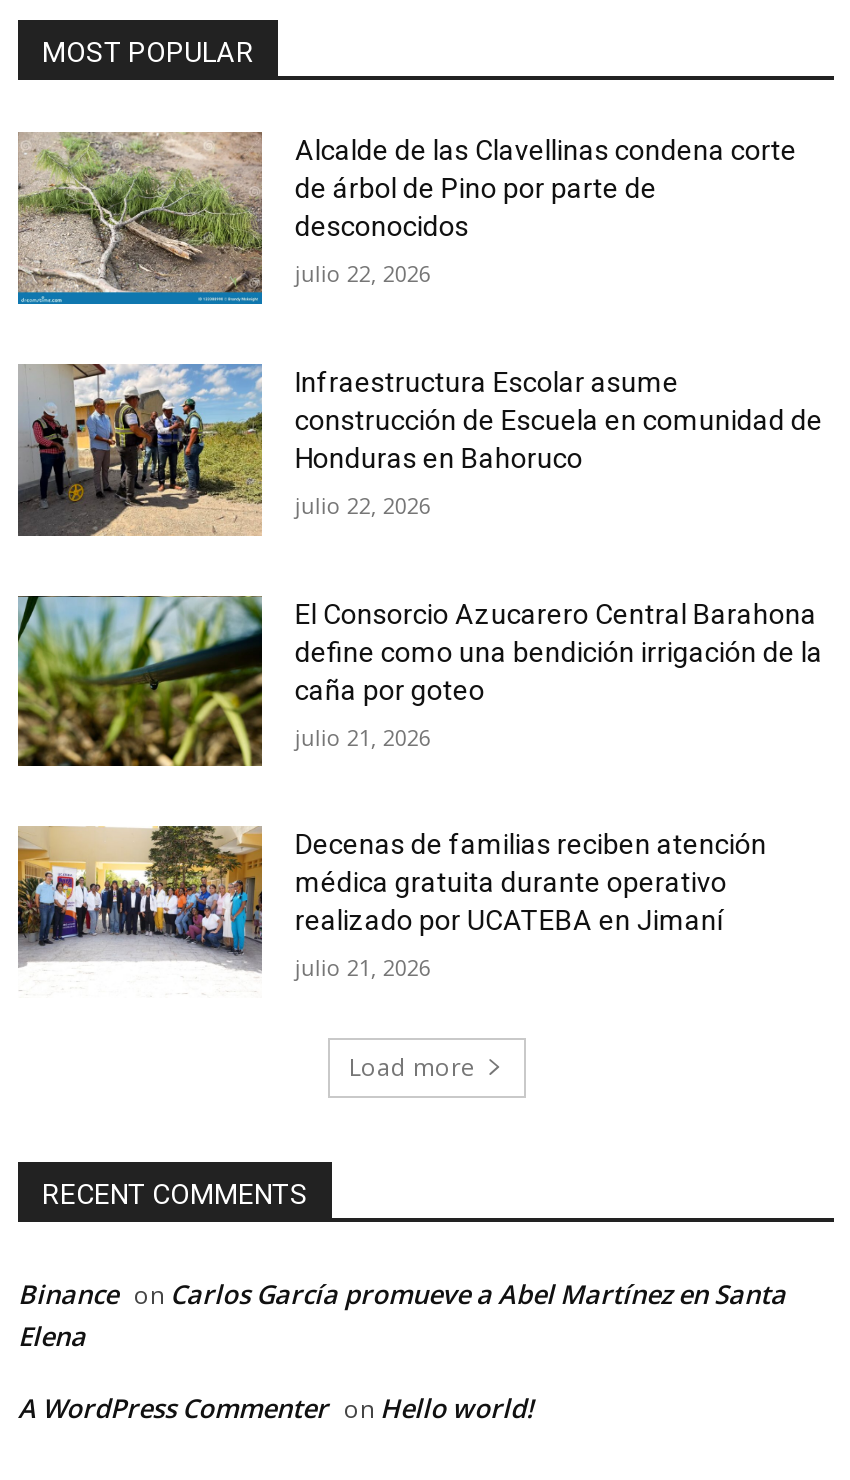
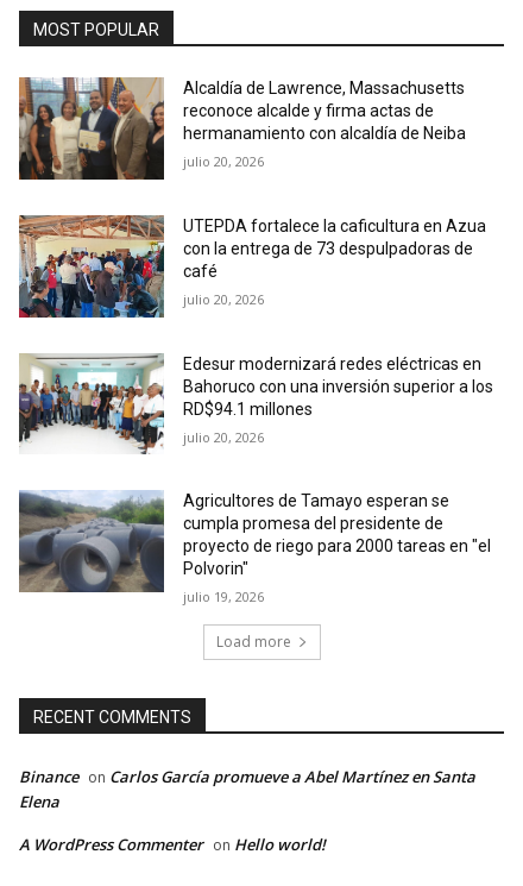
[16,132,797,306] [image] | Alcalde de las Clavellinas condena corte | de árbol de Pino por parte de | desconocidos -> [19,77,466,181] [image] | Alcaldía de Lawrence, Massachusetts | reconoce alcalde y firma actas de | hermanamiento con alcaldía de Neiba
[295,259,431,289] julio 22, 2026 -> [184,153,264,171] julio 20, 2026
[16,362,823,538] [image] | Infraestructura Escolar asume | construcción de Escuela en comunidad de | Honduras en Bahoruco -> [18,214,487,319] [image] | UTEPDA fortalece la caficultura en Azua | con la entrega de 73 despulpadoras de | café
[295,490,431,520] julio 22, 2026 -> [184,290,264,308] julio 20, 2026
[16,596,823,770] [image] | El Consorcio Azucarero Central Barahona | define como una bendición irrigación de la | caña por goteo -> [18,353,494,455] [image] | Edesur modernizará redes eléctricas en | Bahoruco con una inversión superior a los | RD$94.1 millones
[295,722,431,752] julio 21, 2026 -> [184,428,264,446] julio 20, 2026
[18,824,767,984] [image] | Decenas de familias reciben atención | médica gratuita durante operativo | realizado por UCATEBA en Jimaní -> [18,490,491,593] [image] | Agricultores de Tamayo esperan se | cumpla promesa del presidente de | proyecto de riego para 2000 tareas en "el | Polvorin"
[295,953,431,983] julio 21, 2026 -> [184,588,264,606] julio 19, 2026

